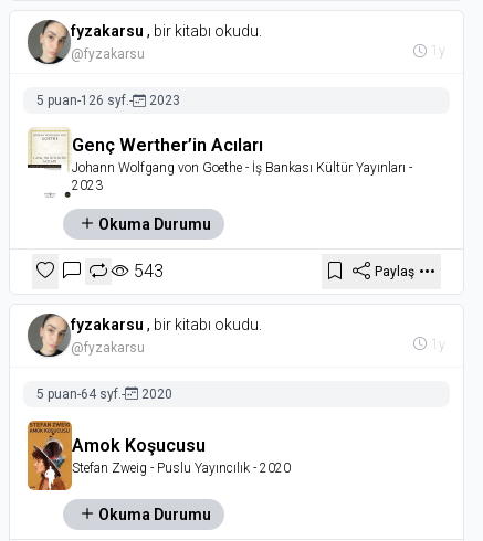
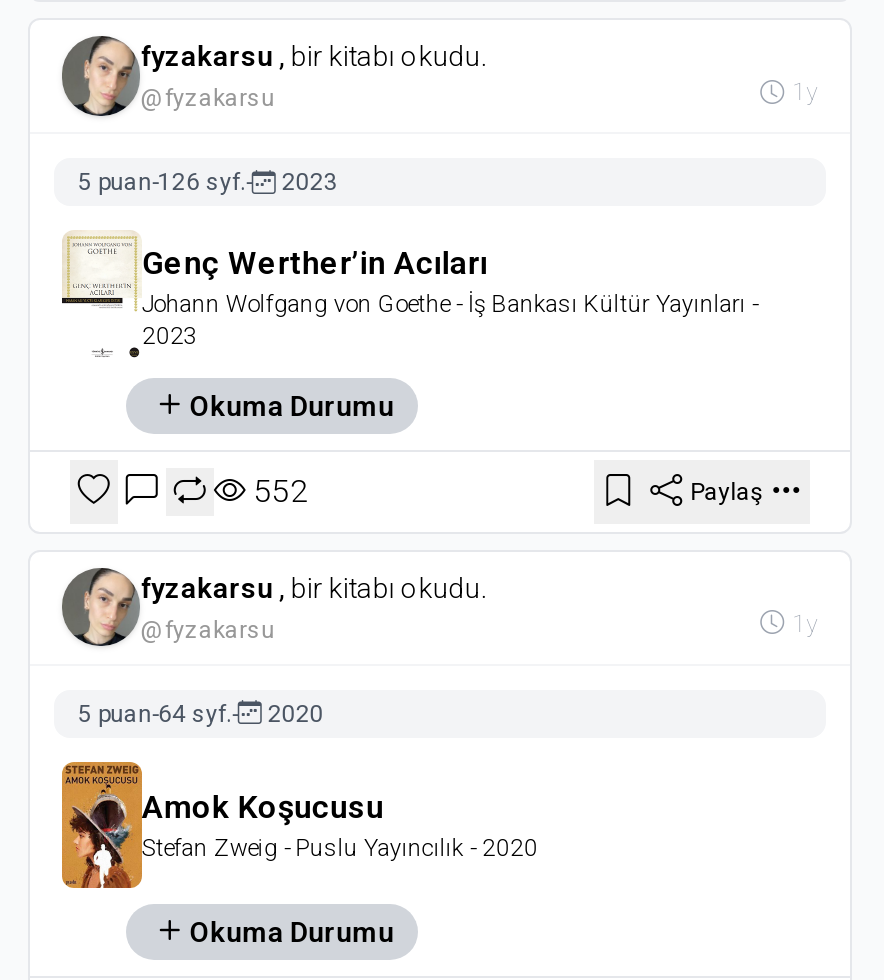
[129,260,163,281] 543 -> [246,472,308,510] 552

